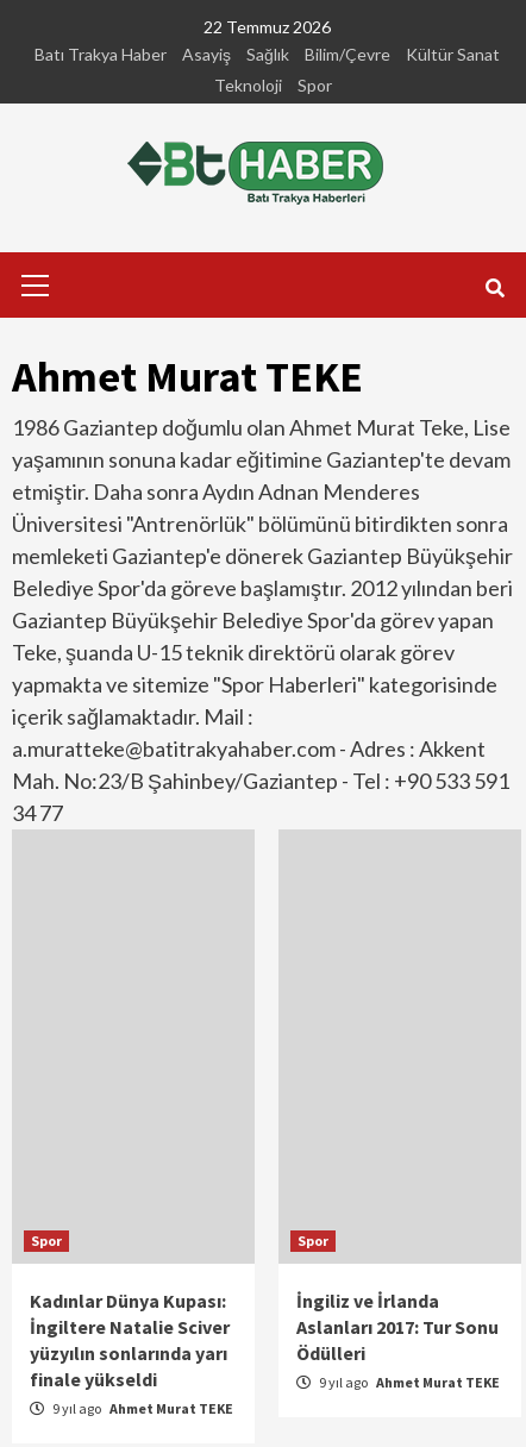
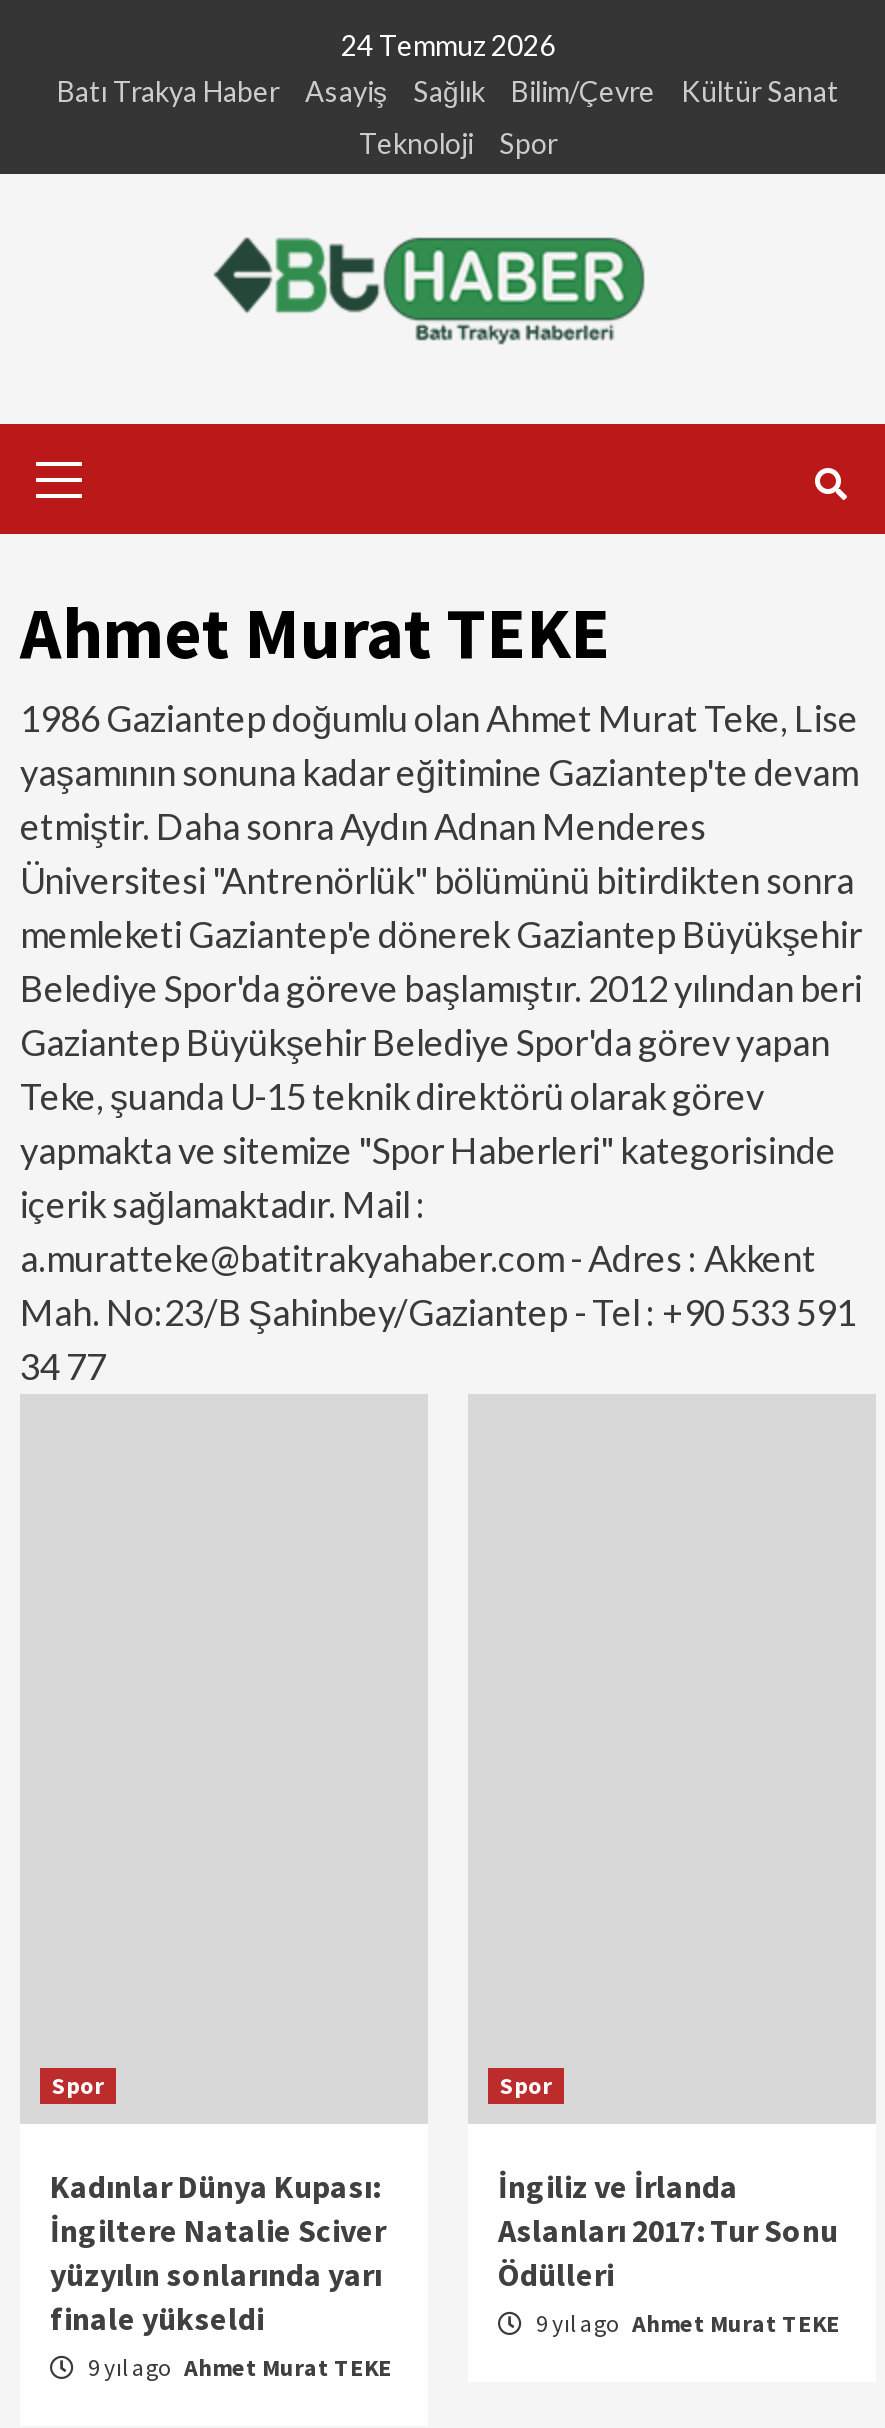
[203,17,330,37] 22 Temmuz 2026 -> [341,28,555,62] 24 Temmuz 2026

